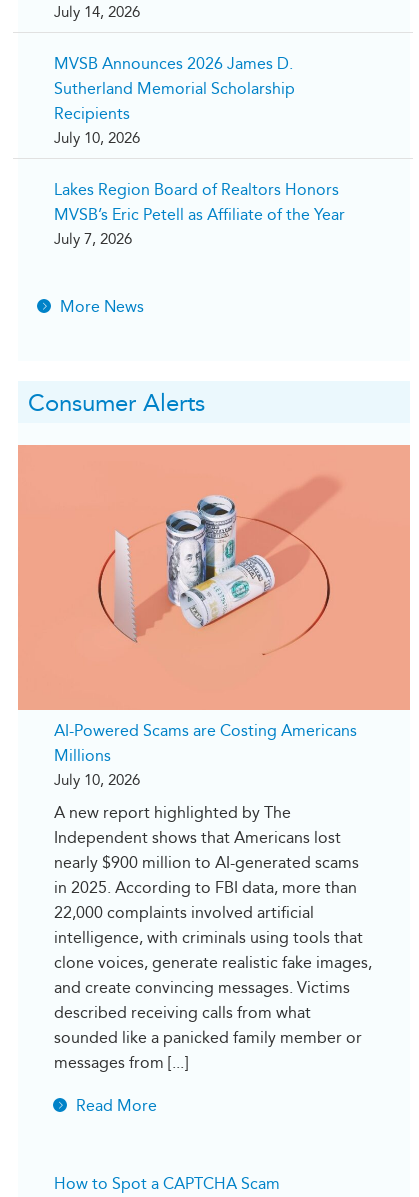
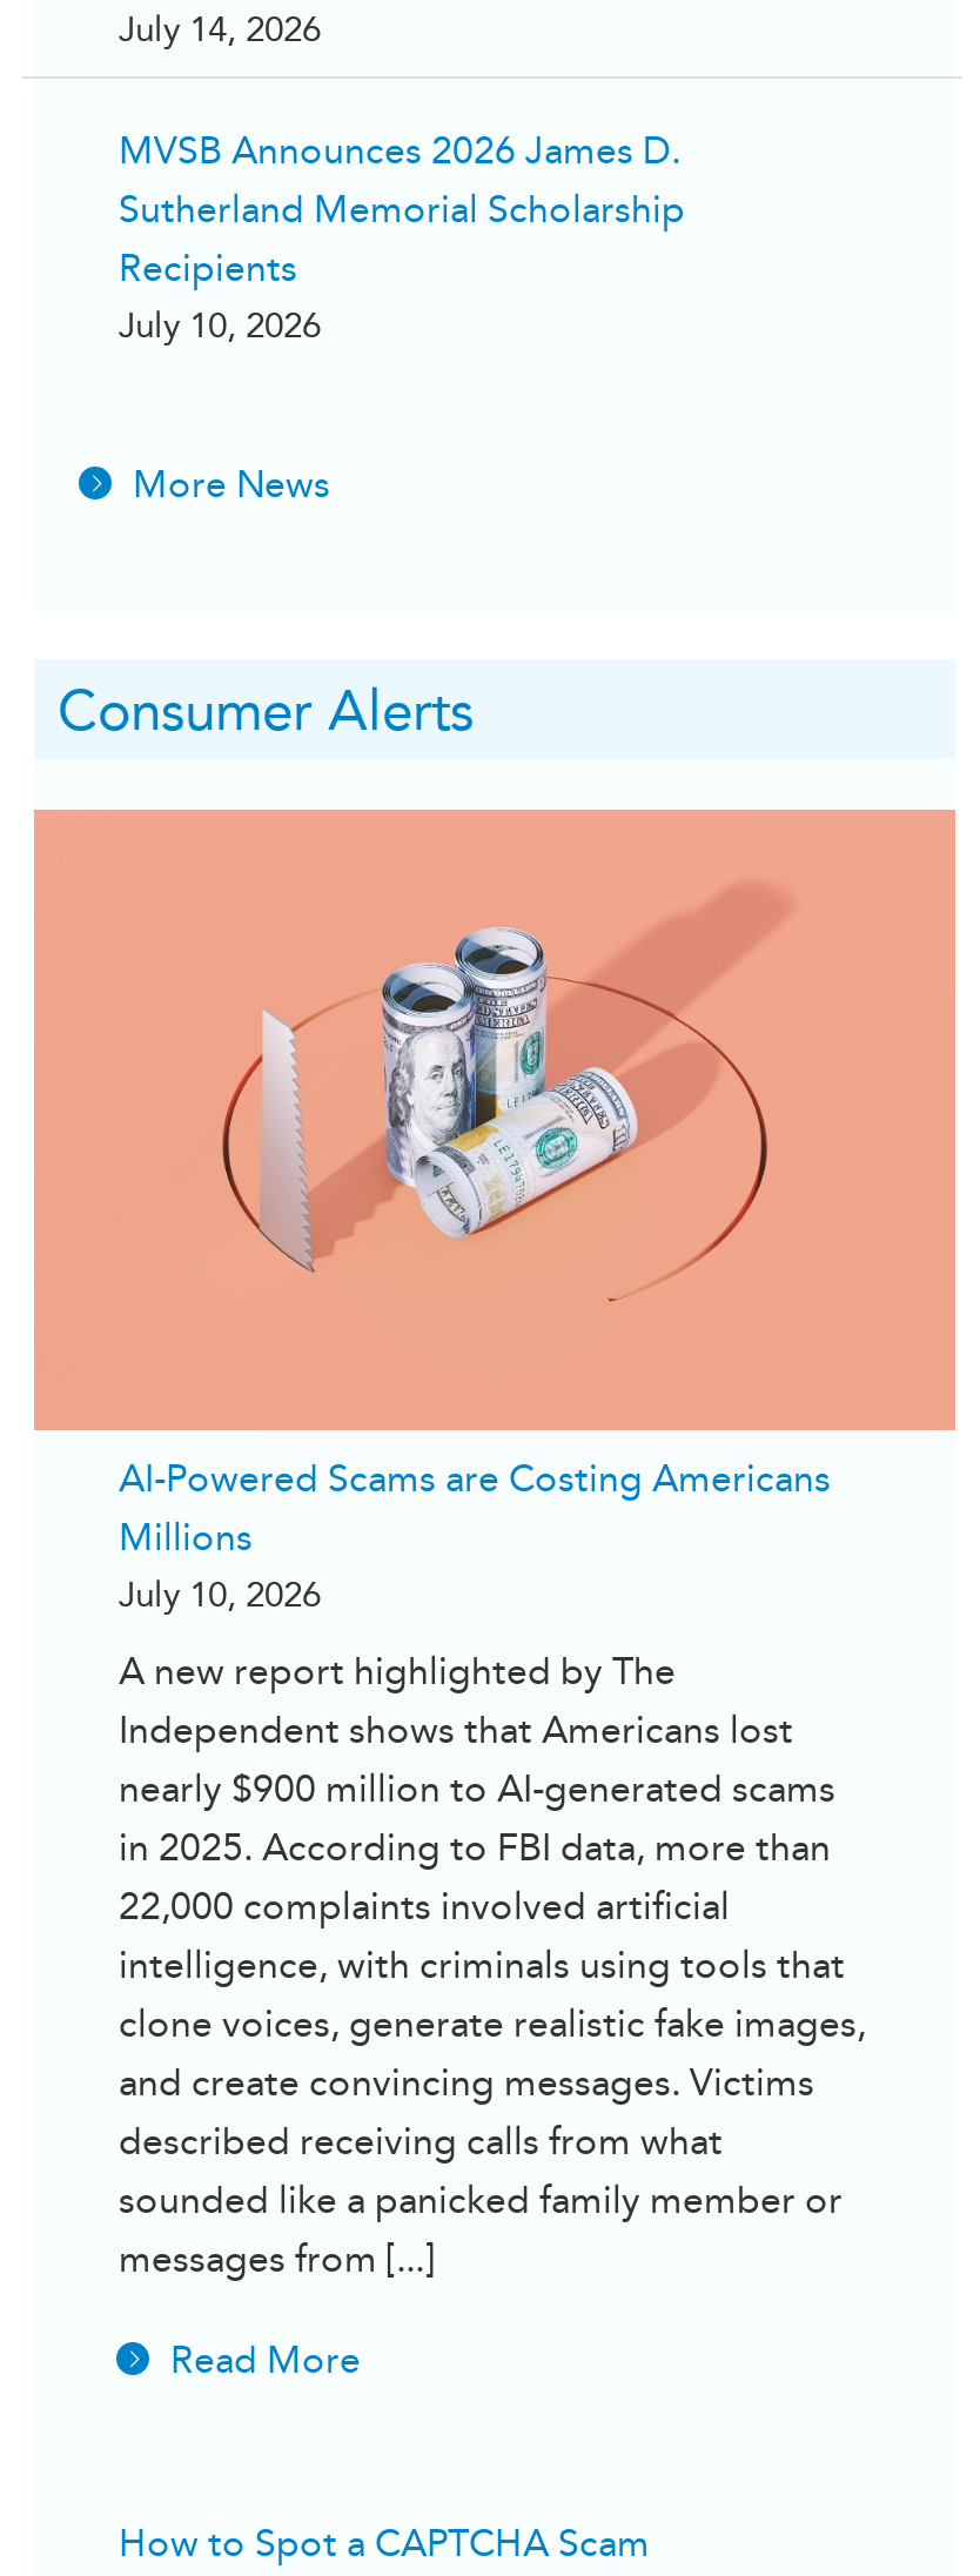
[54,180,345,248] Lakes Region Board of Realtors Honors | MVSB’s Eric Petell as Affiliate of the Year | July 7, 2026 -> none

